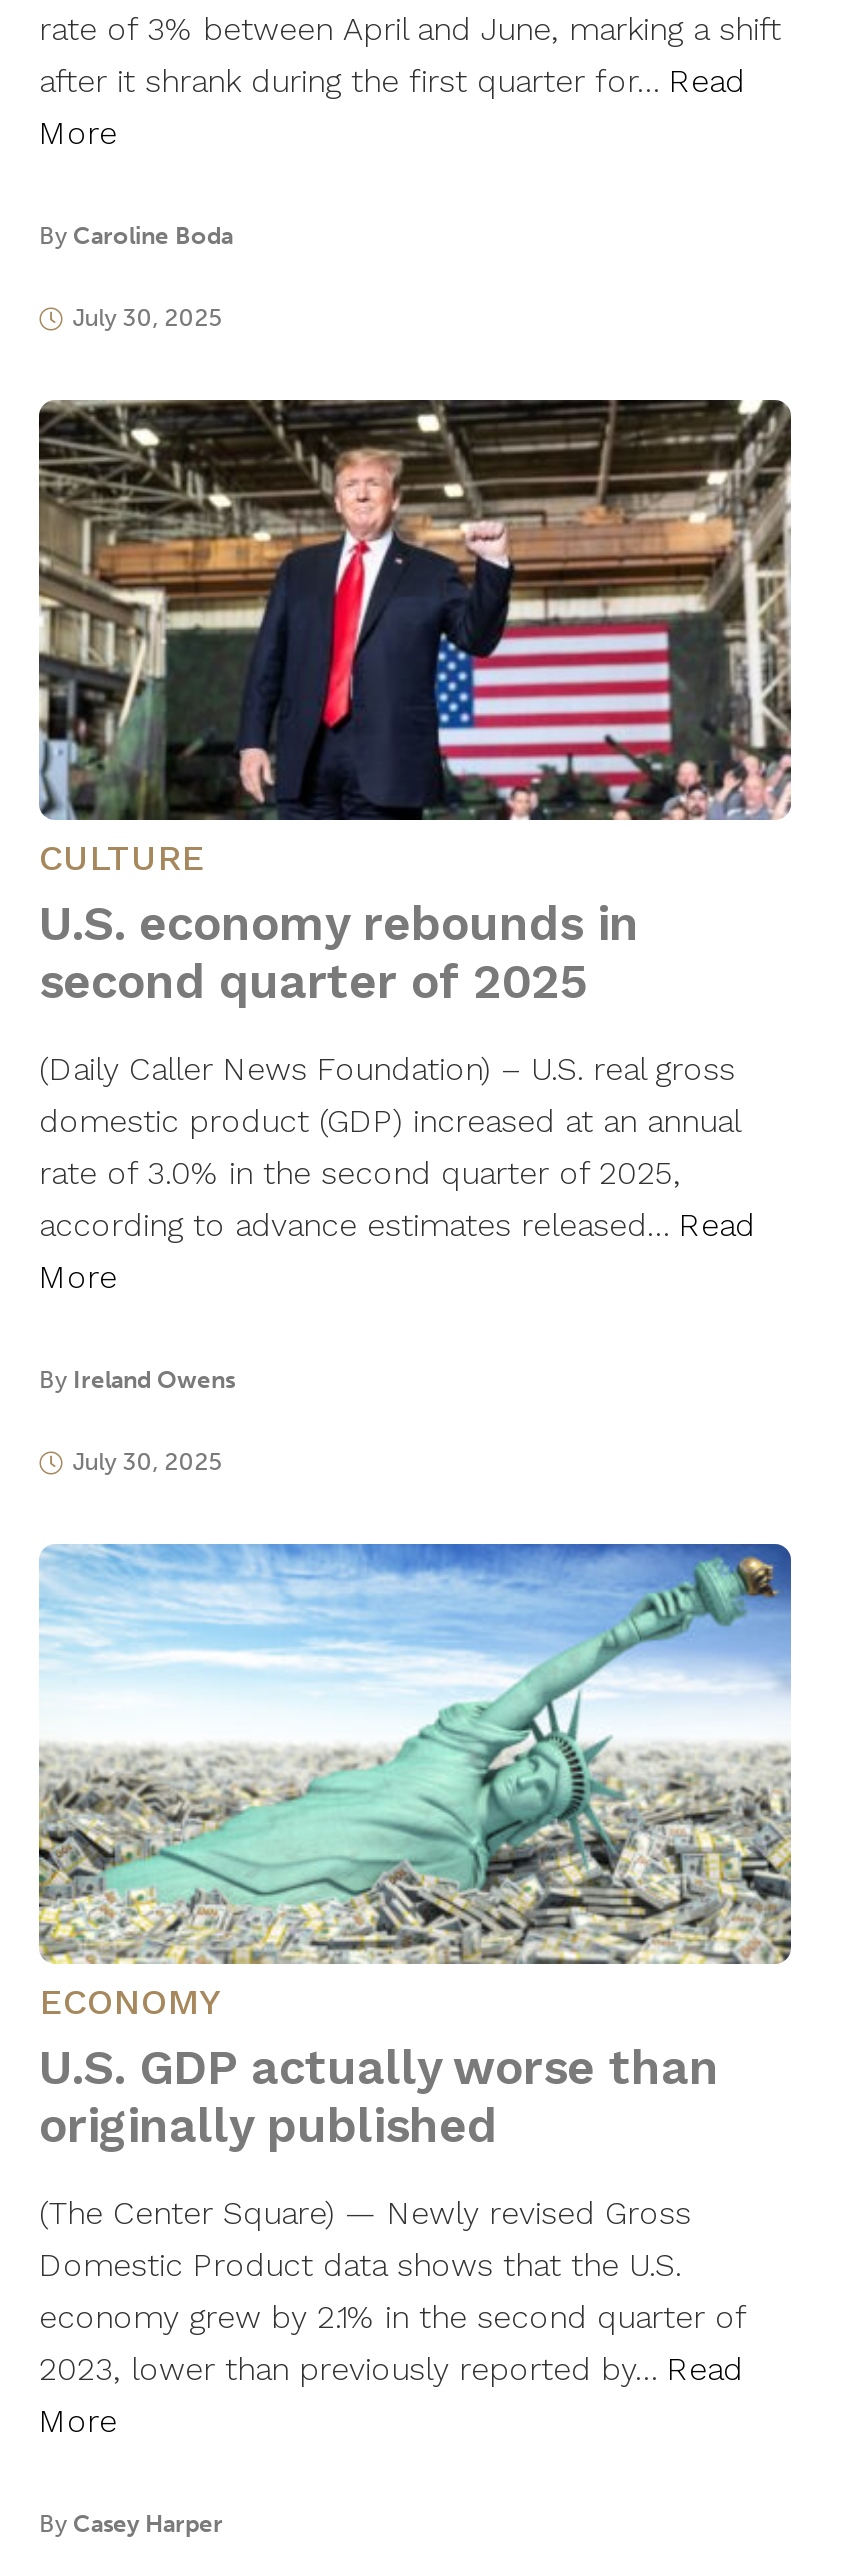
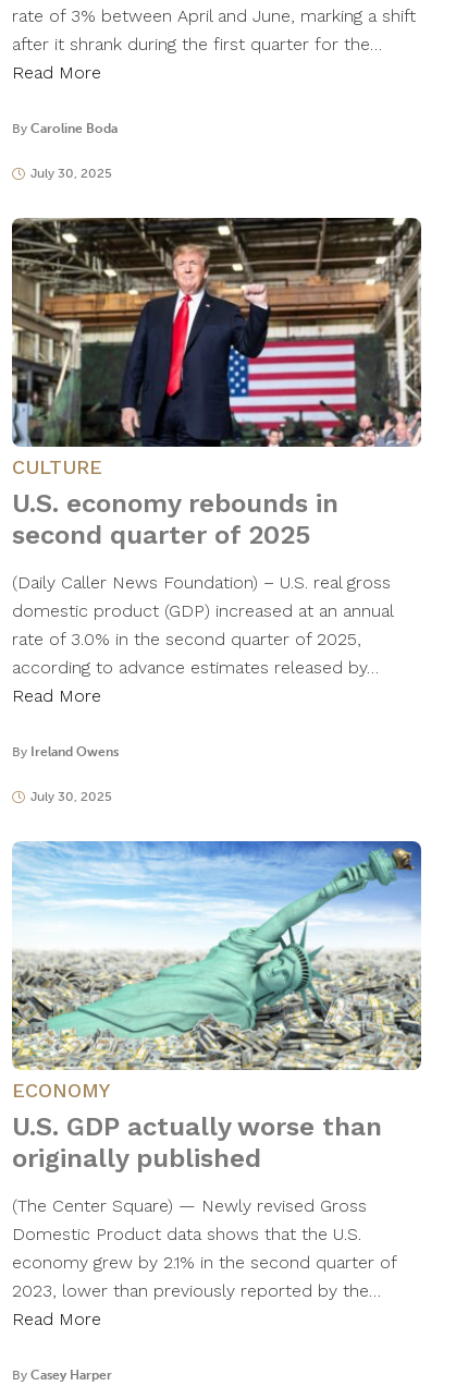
[39,62,745,152] after it shrank during the first quarter for… Read | More -> [12,34,382,83] after it shrank during the first quarter for the… | Read More
[39,1206,755,1296] according to advance estimates released… Read | More -> [12,657,379,706] according to advance estimates released by… | Read More
[39,2350,743,2440] 2023, lower than previously reported by… Read | More -> [12,1280,381,1329] 2023, lower than previously reported by the… | Read More

